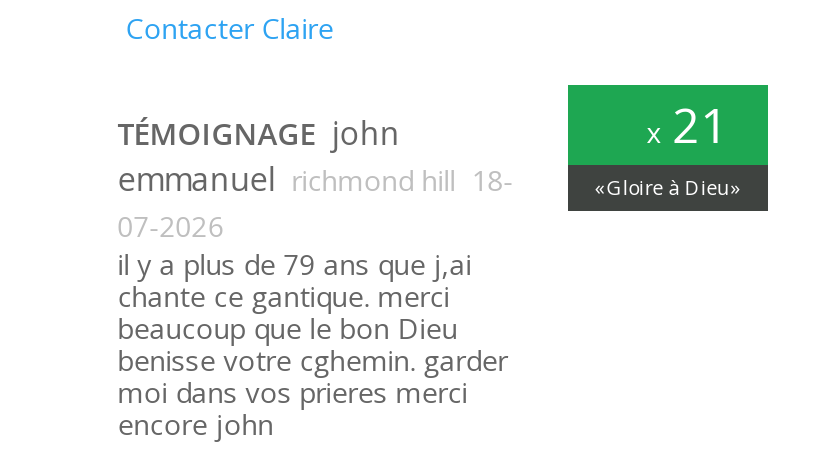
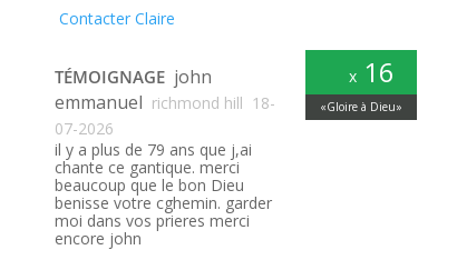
[646,92,728,158] x 21 -> [349,54,395,90] x 16

